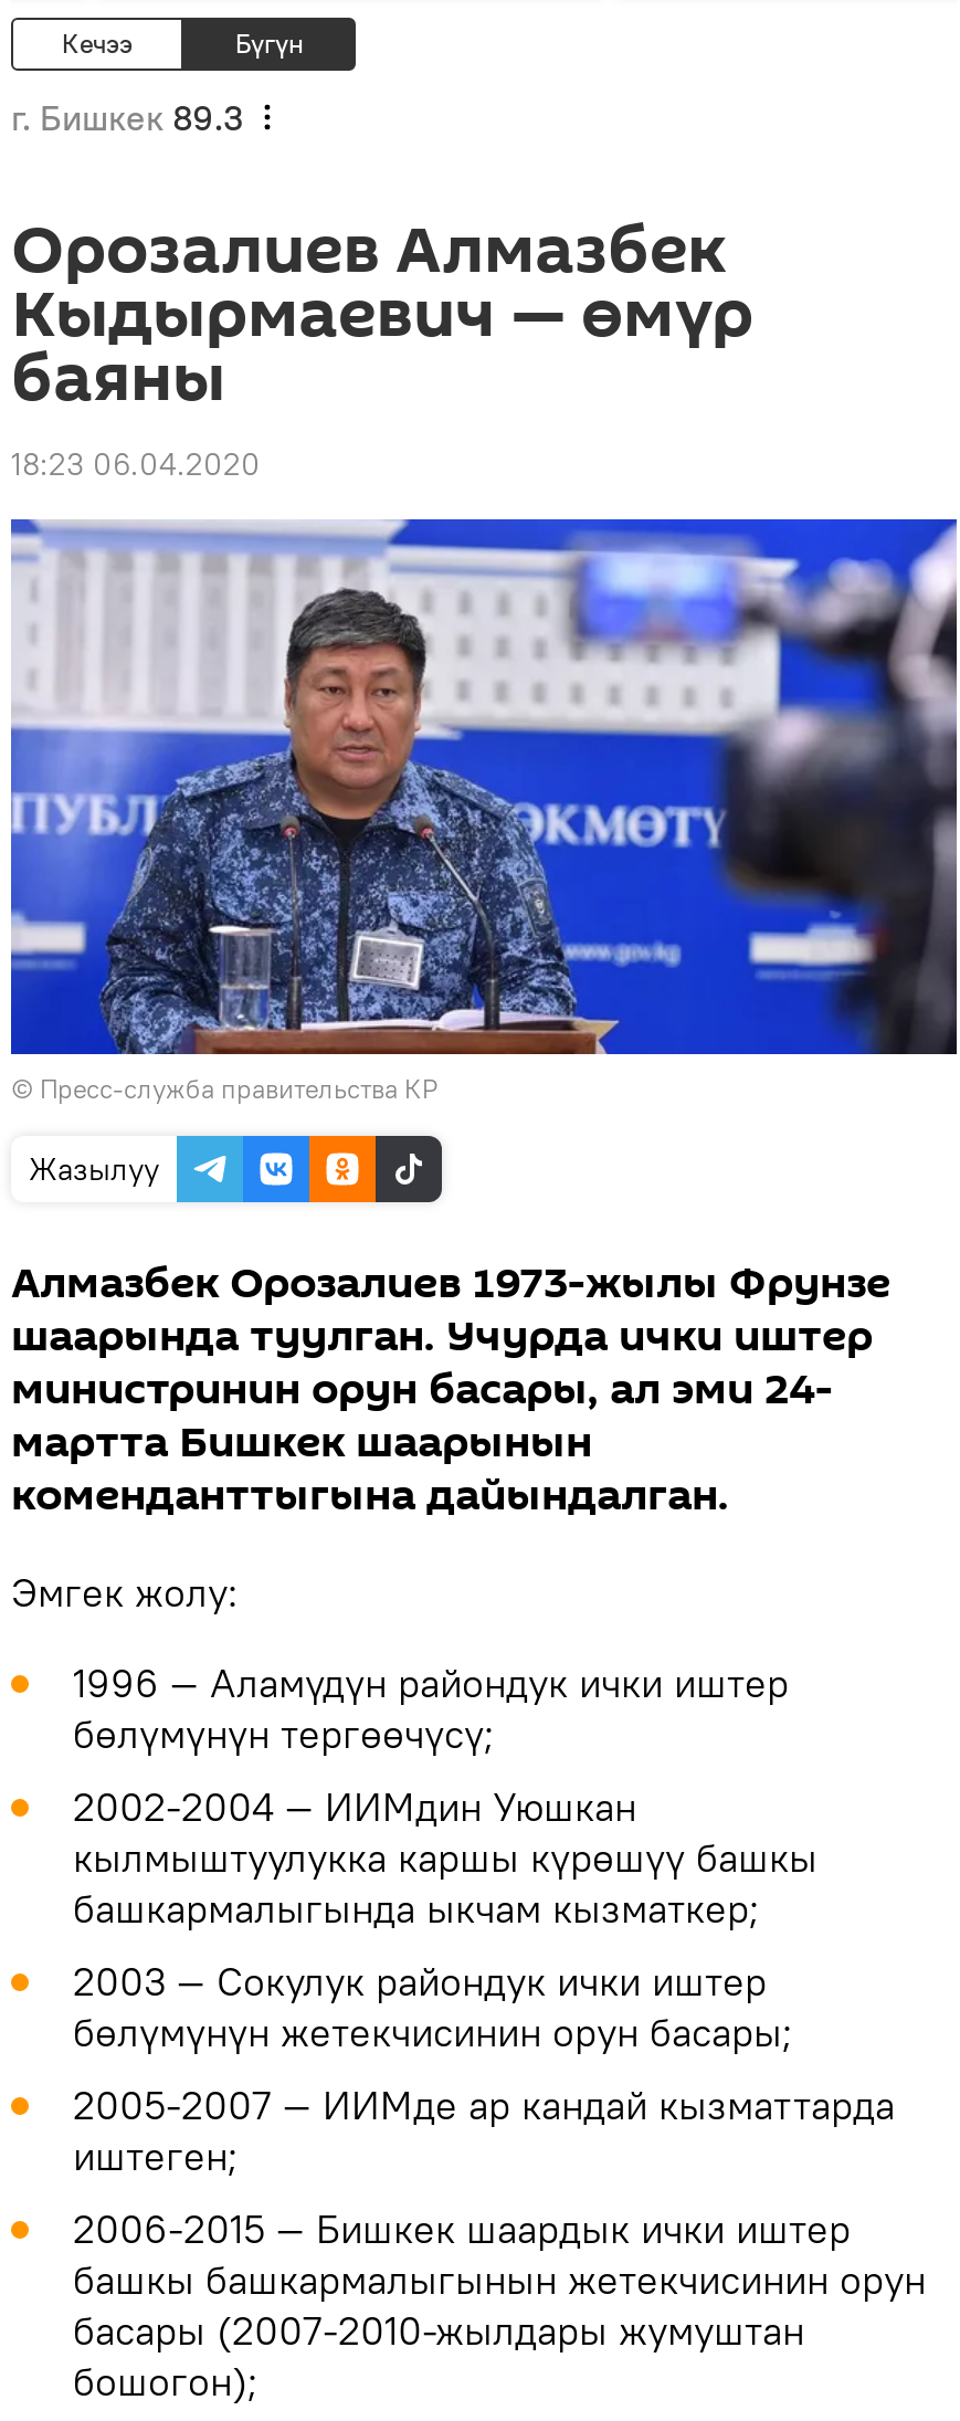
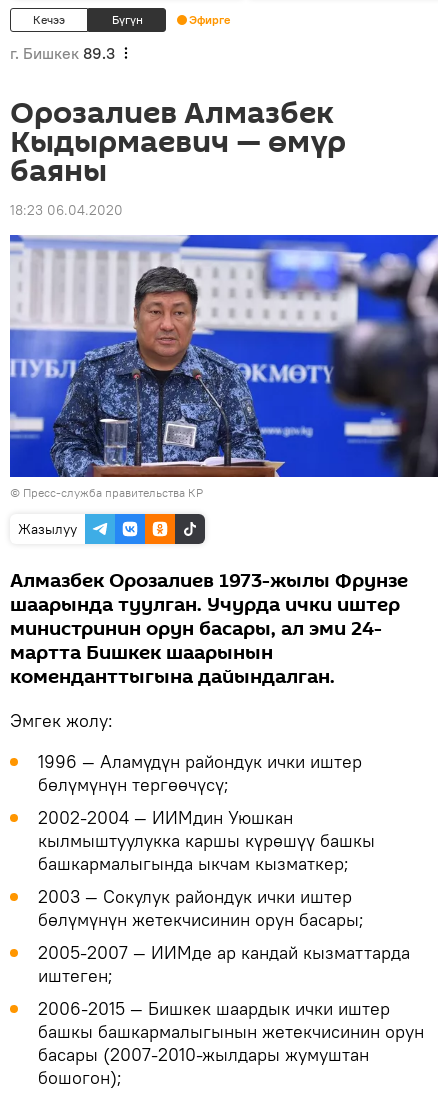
none -> [189,12,230,27] Эфирге

